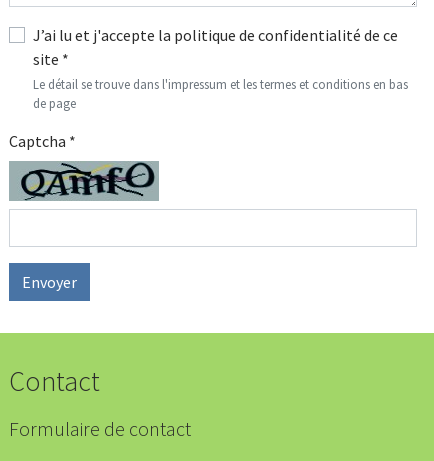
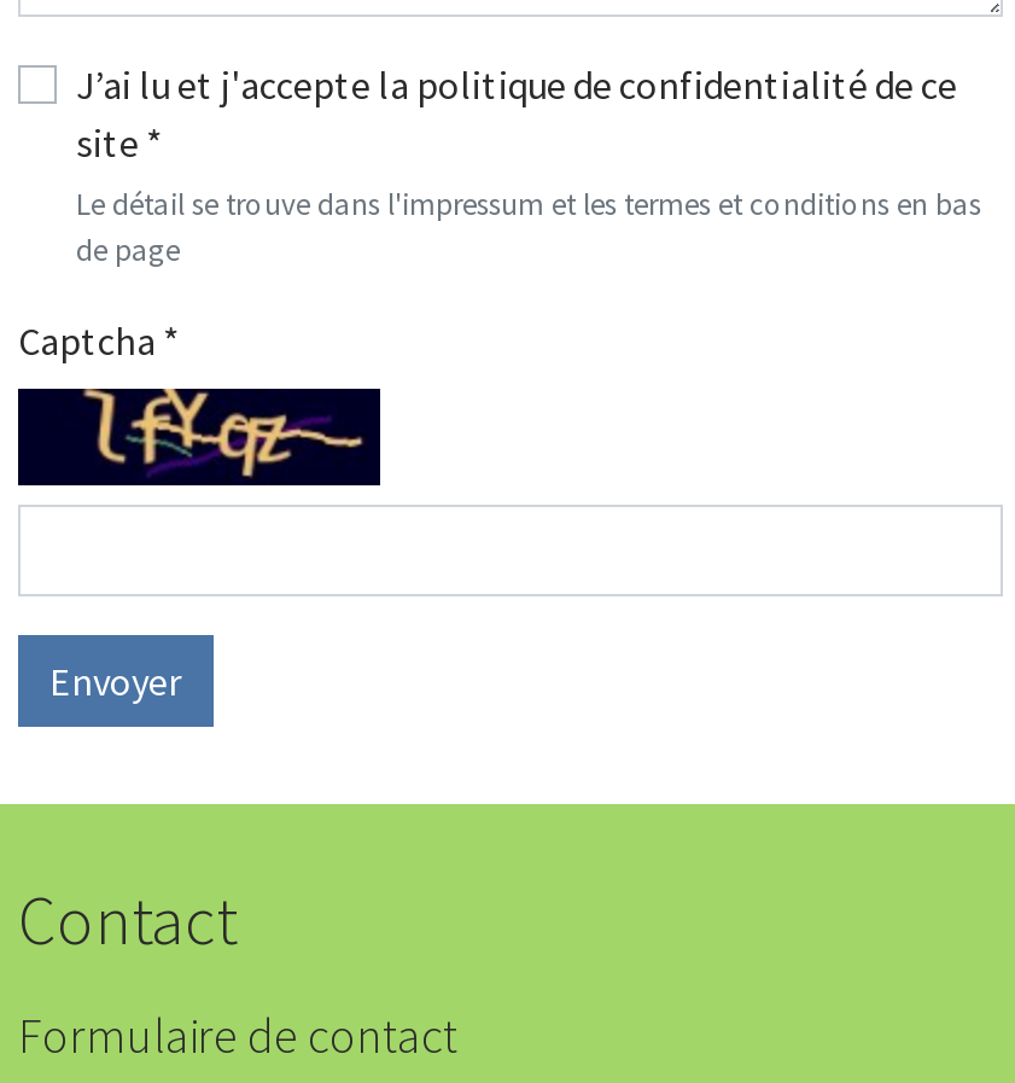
[10,161,158,202] [image] -> [18,386,380,485] [image]

